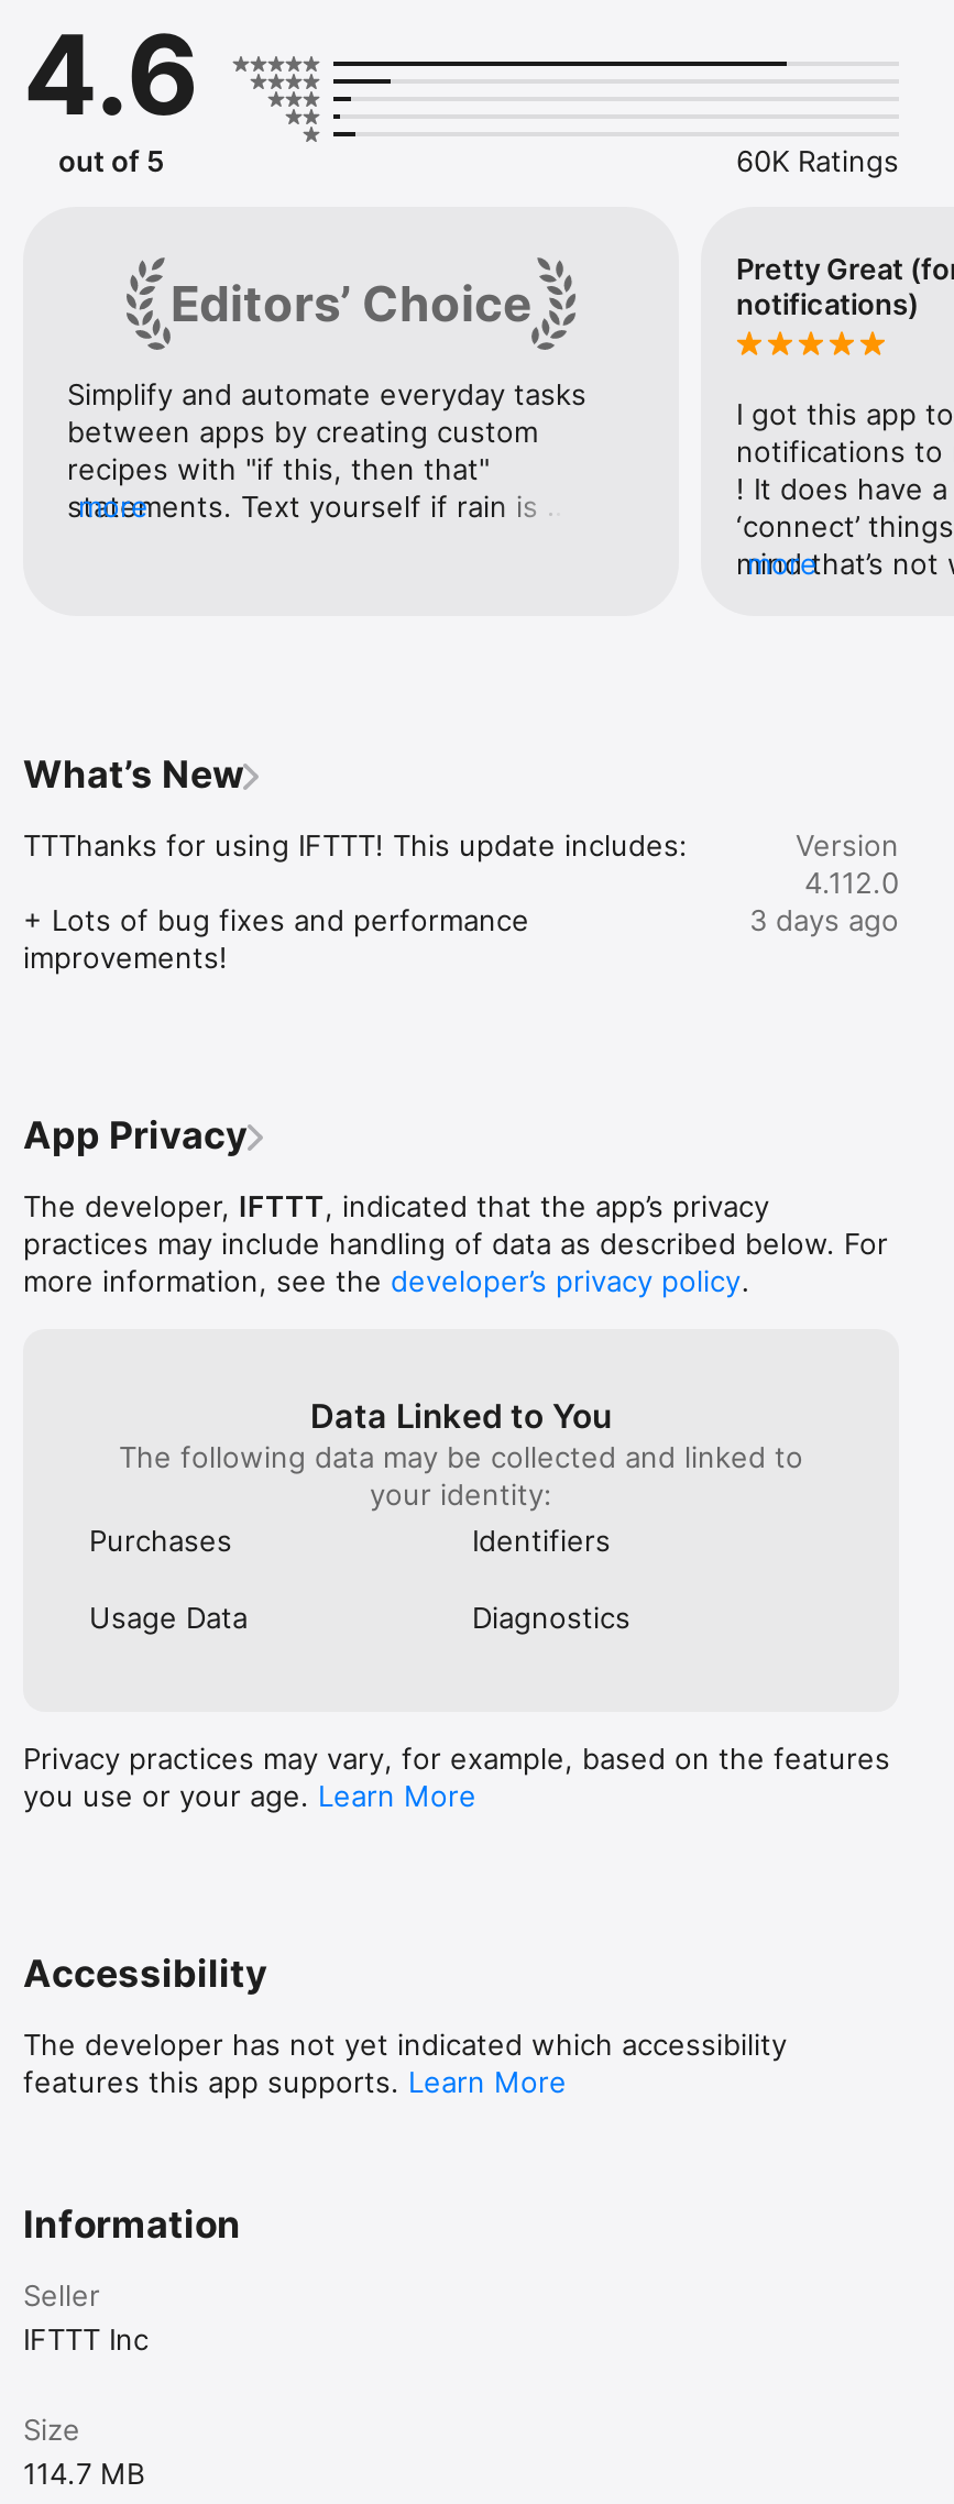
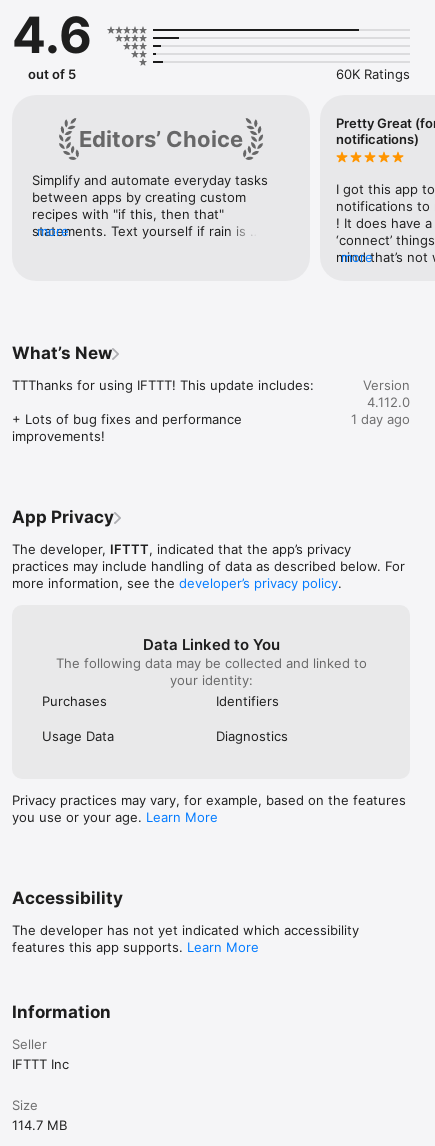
[749,903,899,938] 3 days ago -> [351,411,410,427] 1 day ago

